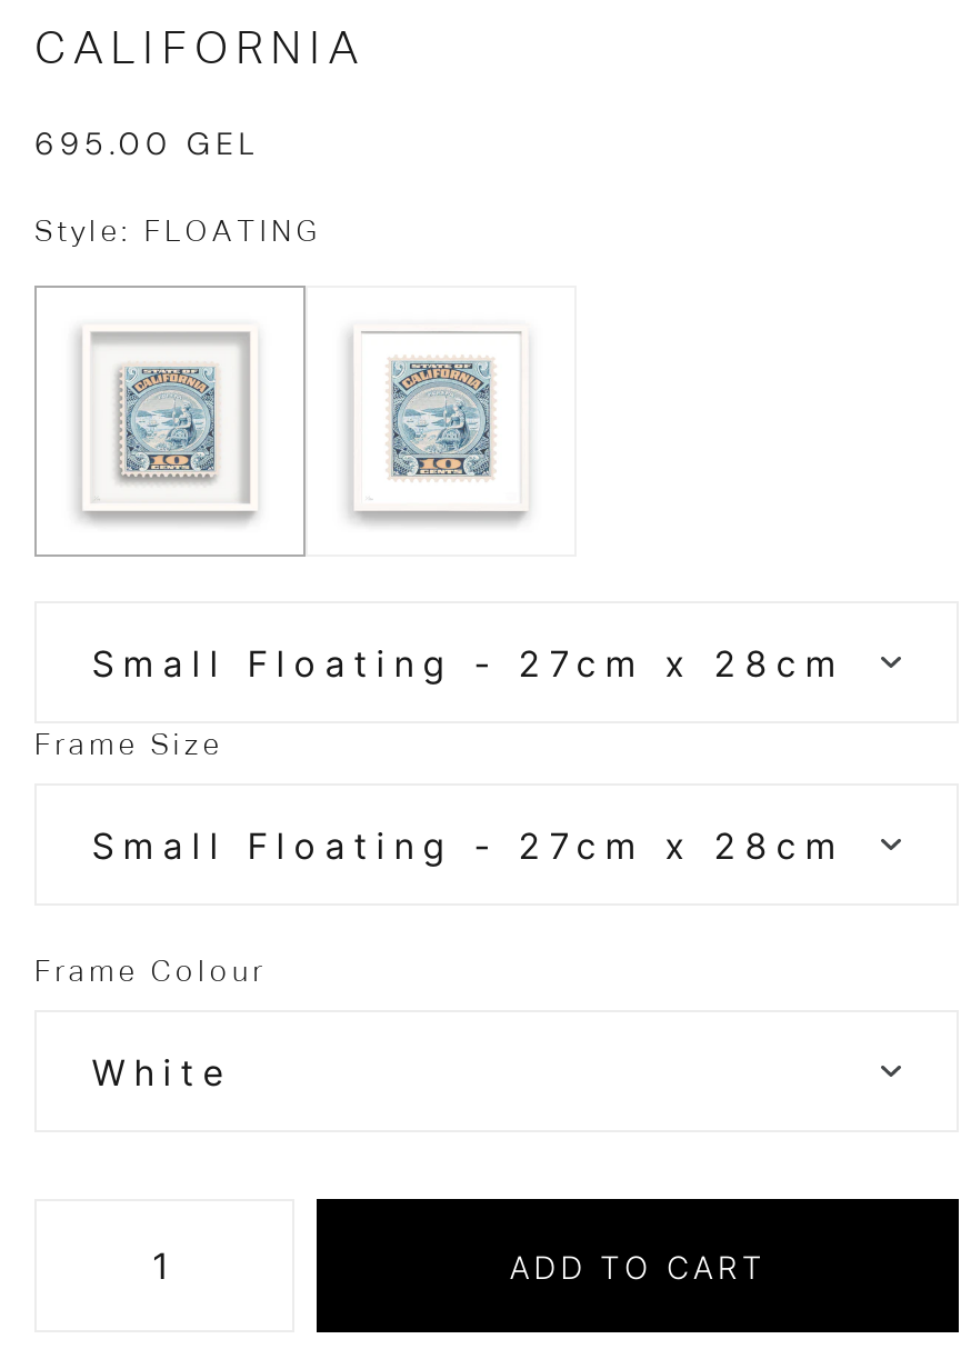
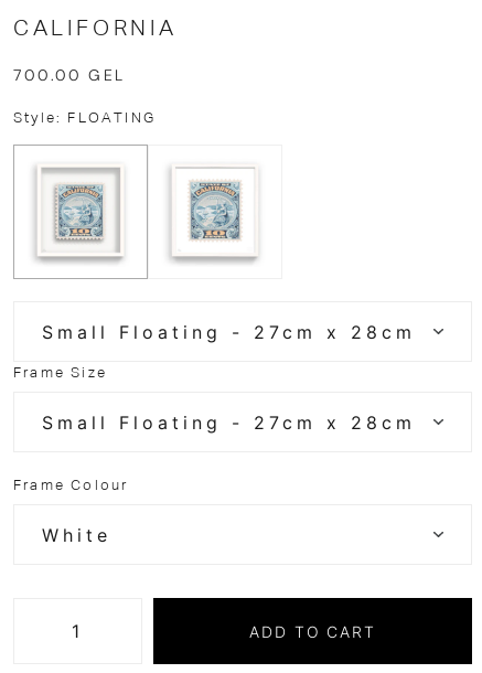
[34,123,259,163] 695.00 GEL -> [13,65,125,85] 700.00 GEL

